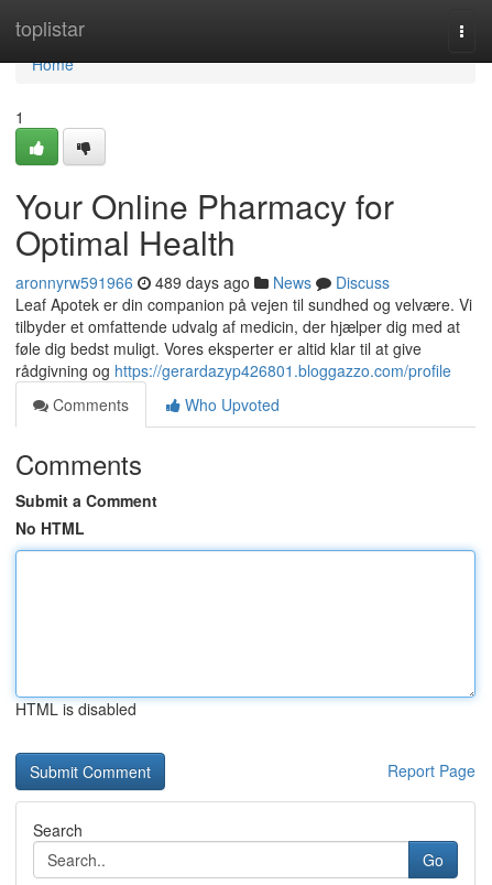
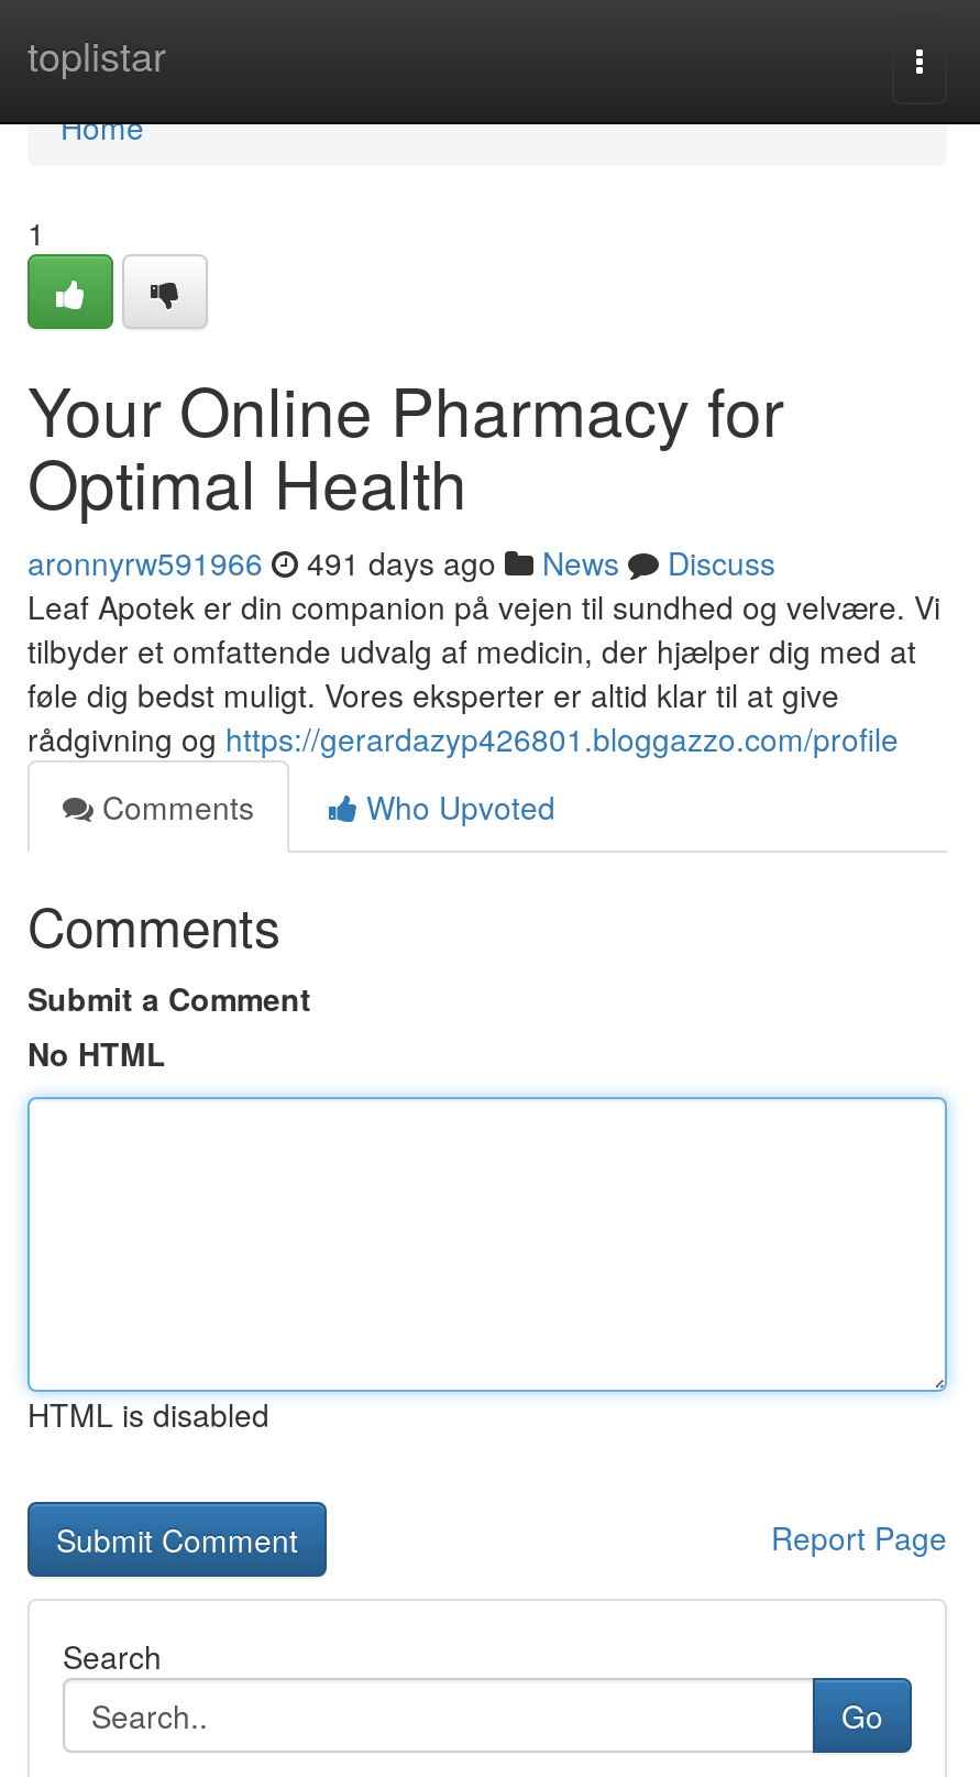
[15,271,390,293] aronnyrw591966 489 days ago News Discuss -> [27,540,775,584] aronnyrw591966 491 days ago News Discuss

